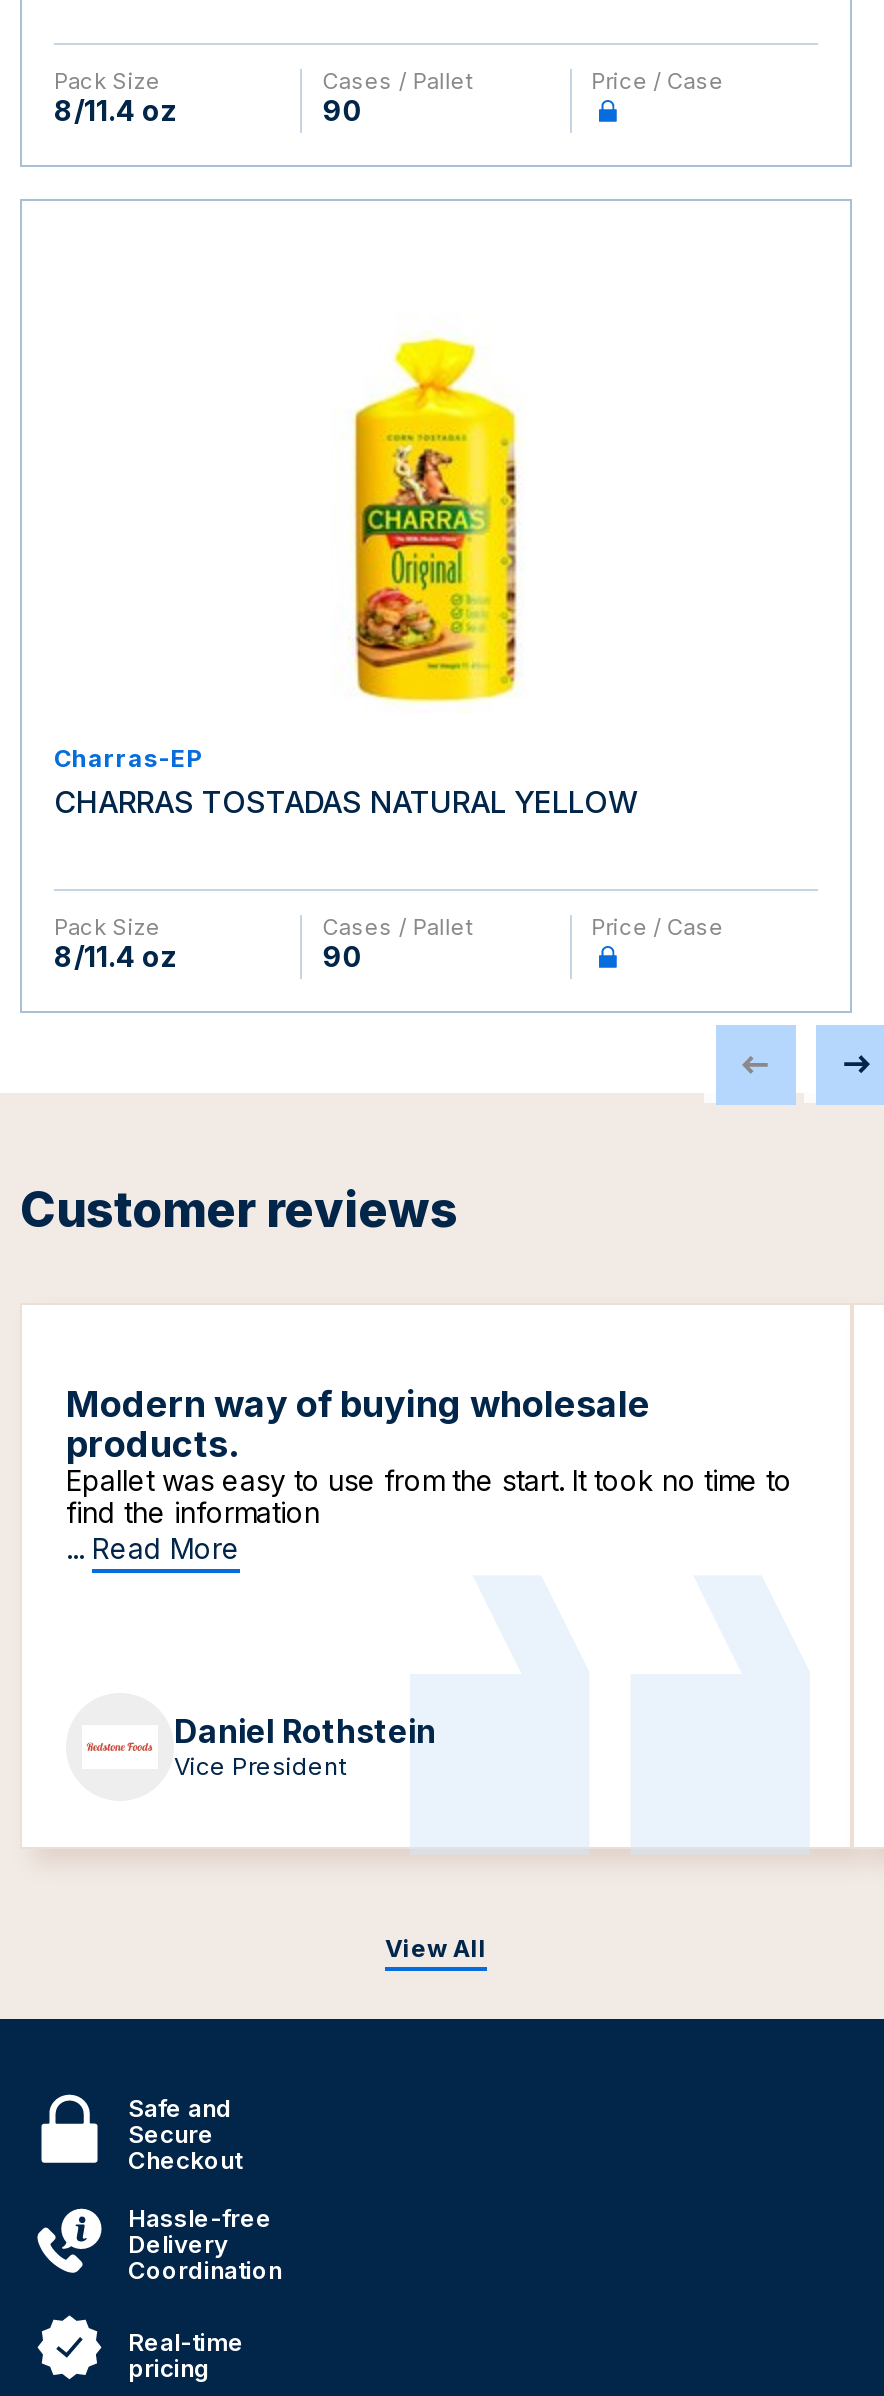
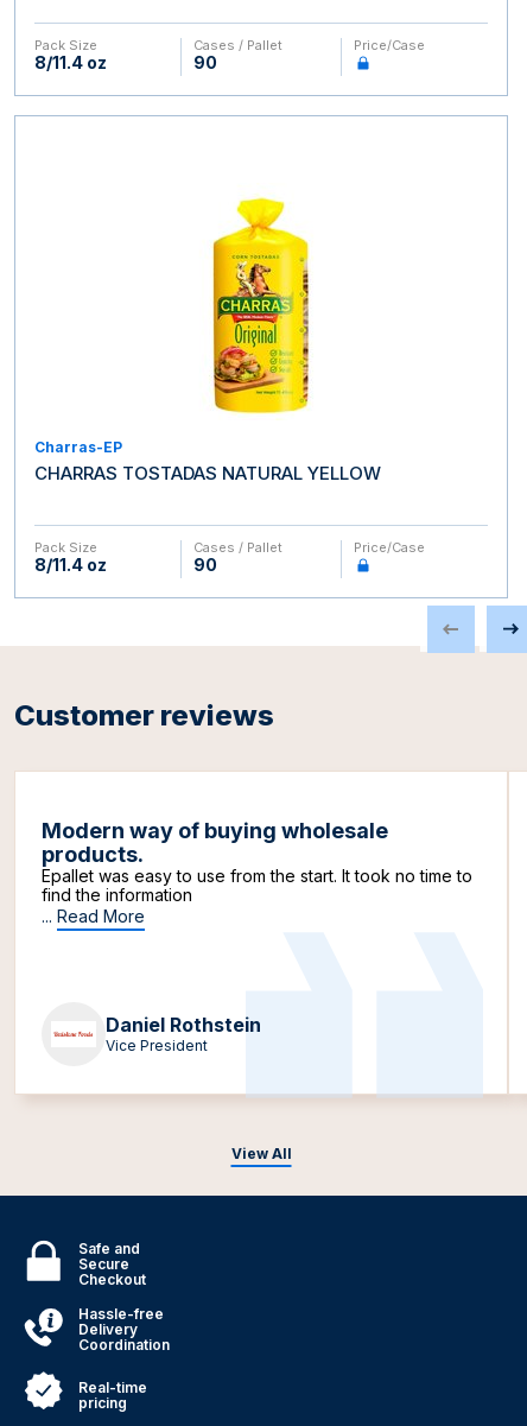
[591,67,723,95] Price / Case -> [353,37,425,53] Price/case
[591,913,723,941] Price / Case -> [353,539,425,556] Price/case

